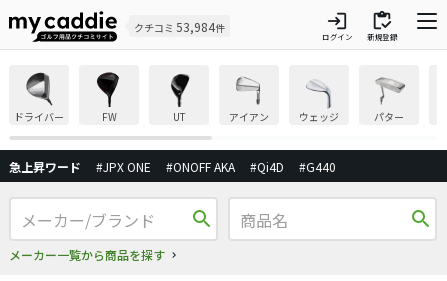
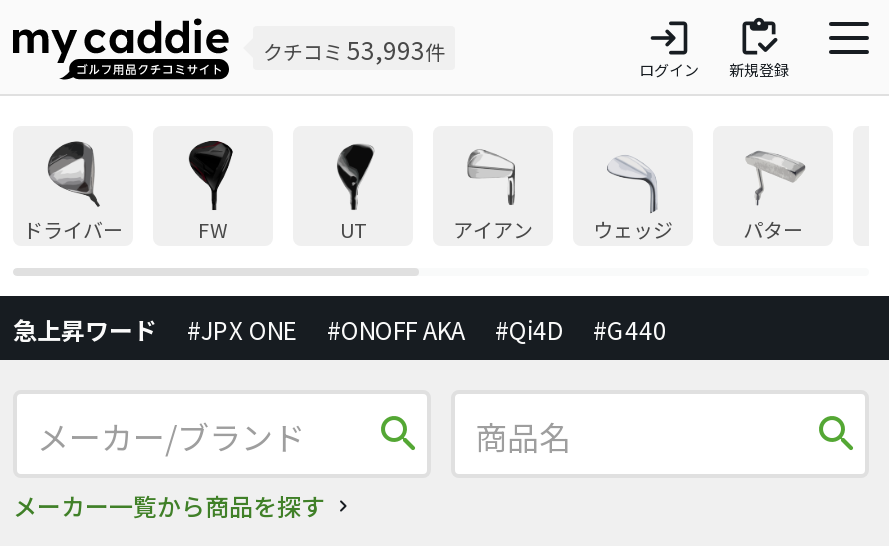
[134,18,225,35] クチコミ53,984件 -> [263,32,445,66] クチコミ53,993件

